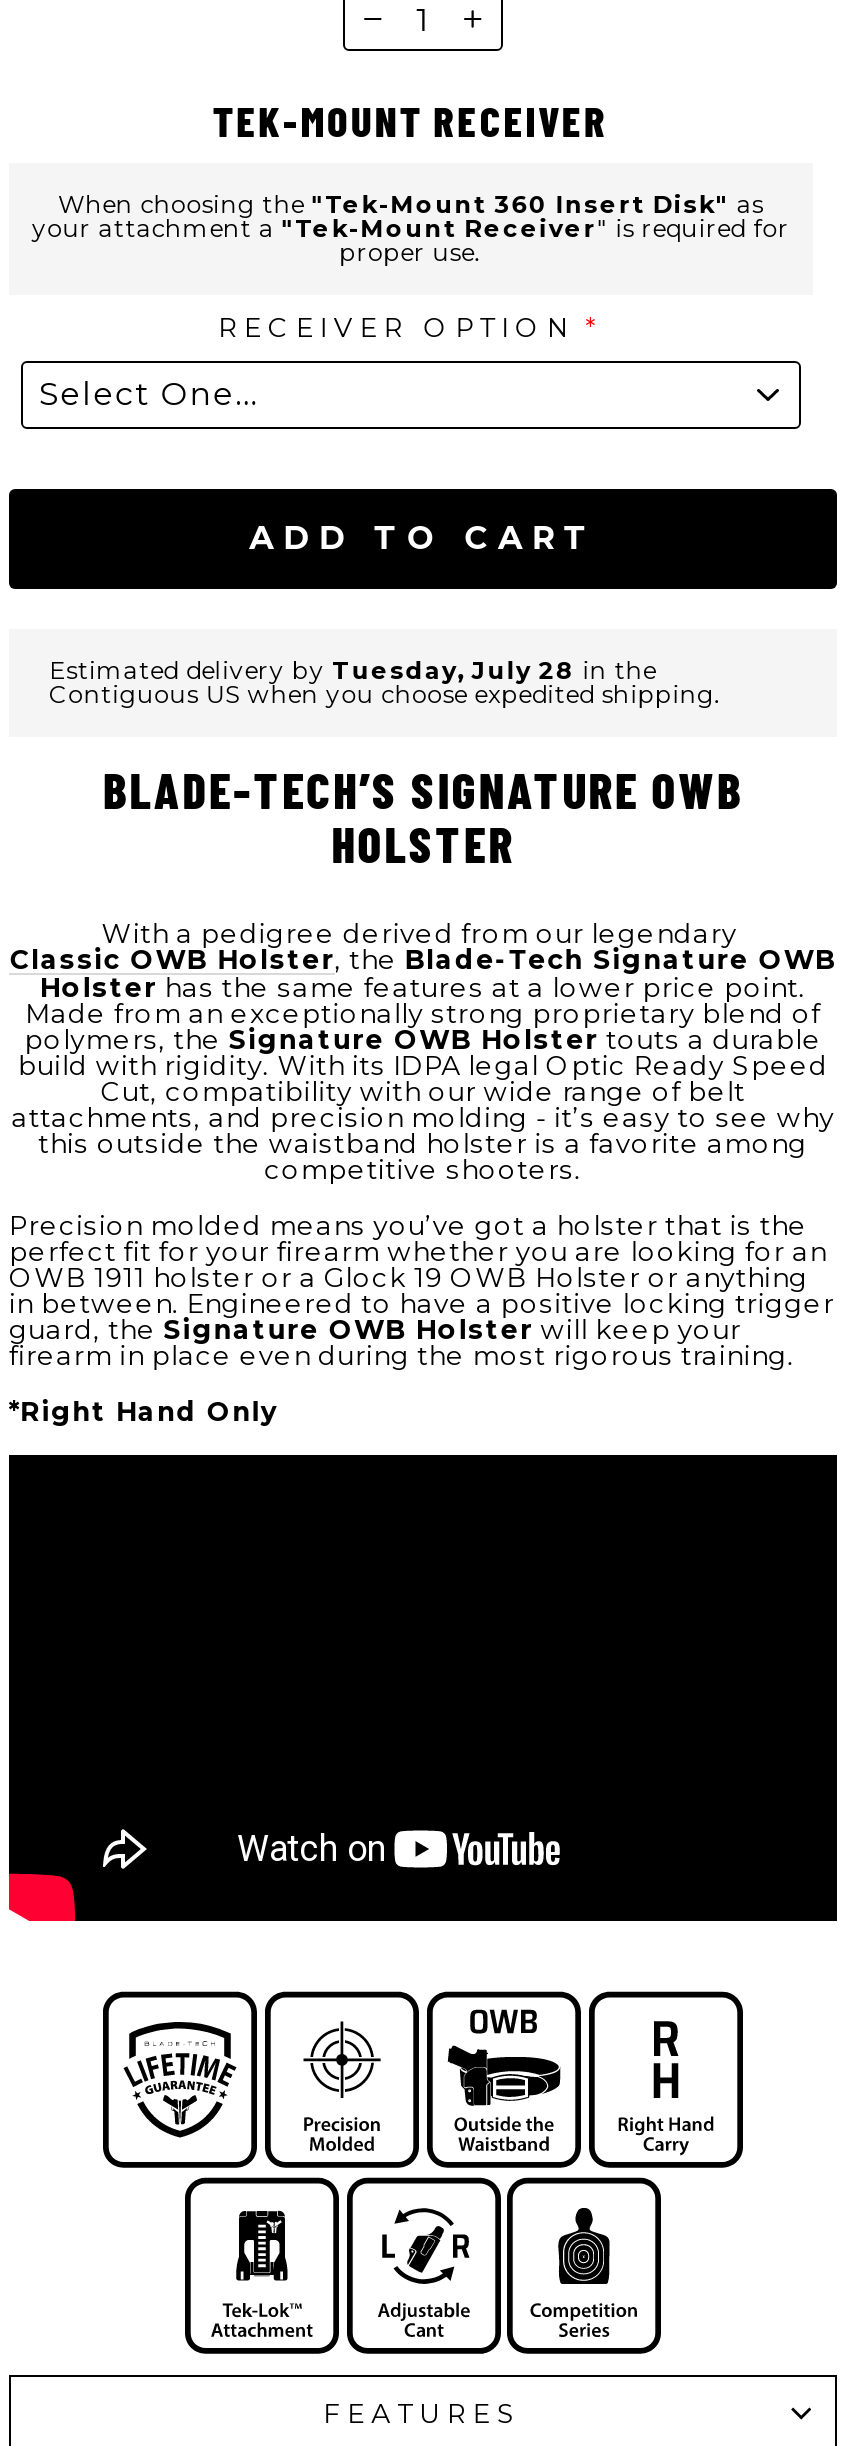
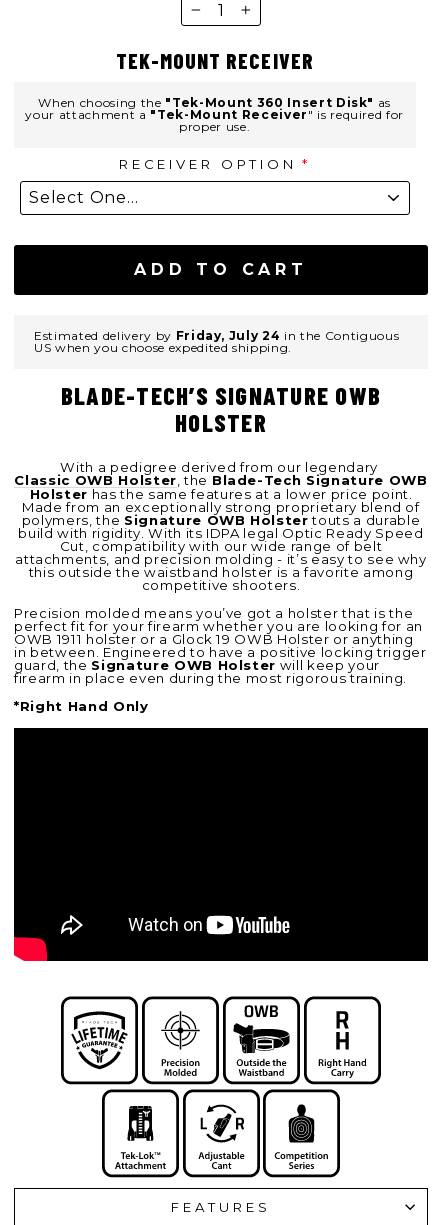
[49,654,722,708] Estimated delivery by Tuesday, July 28 in the | Contiguous US when you choose expedited shipping. -> [34,328,399,355] Estimated delivery by Friday, July 24 in the Contiguous | US when you choose expedited shipping.

